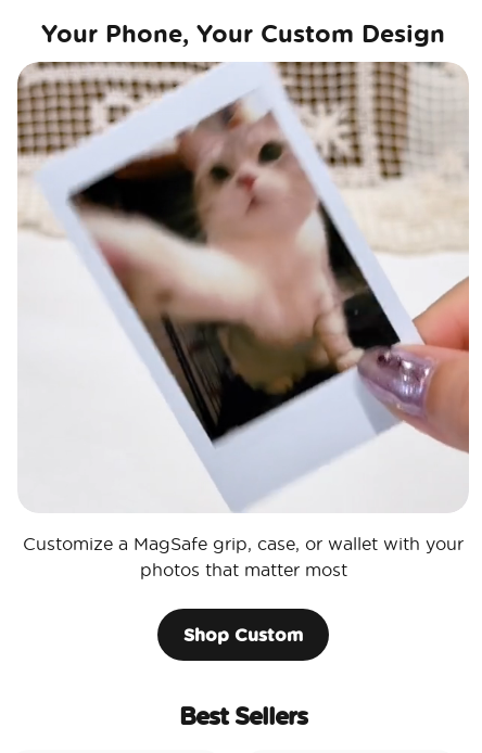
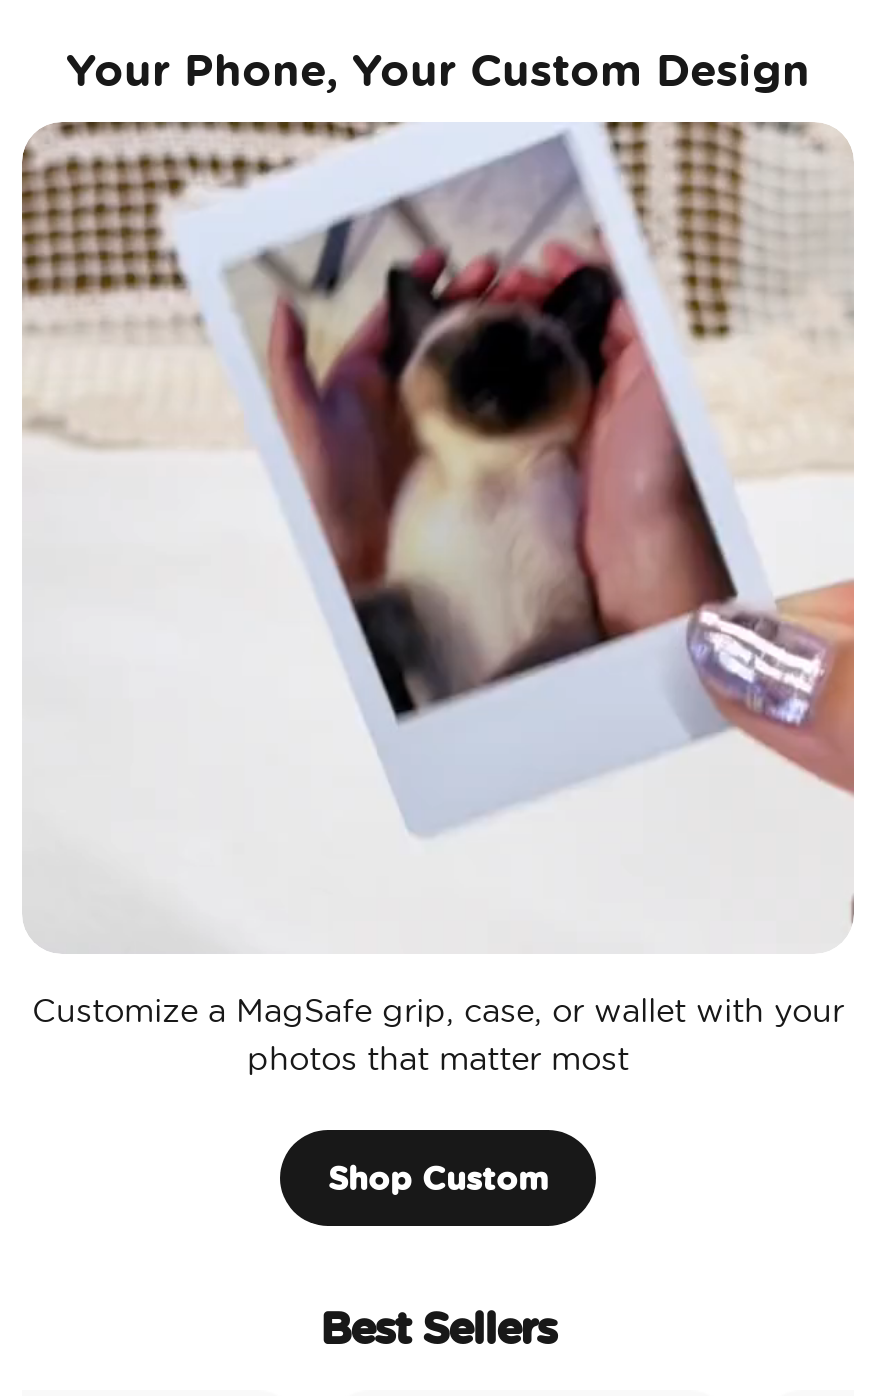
[34,61,470,512] [image] -> [52,122,854,950] [image]

